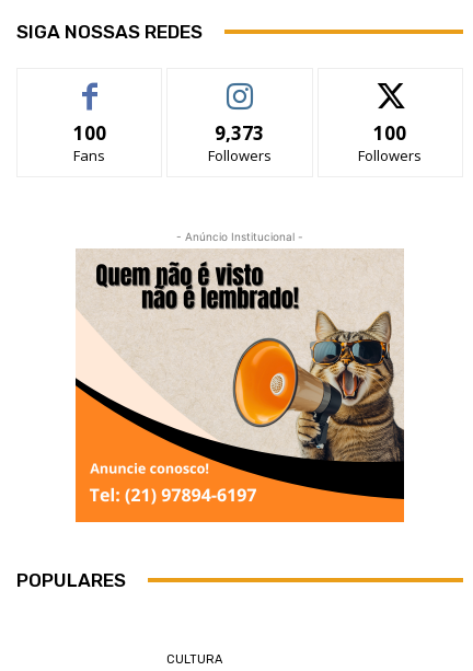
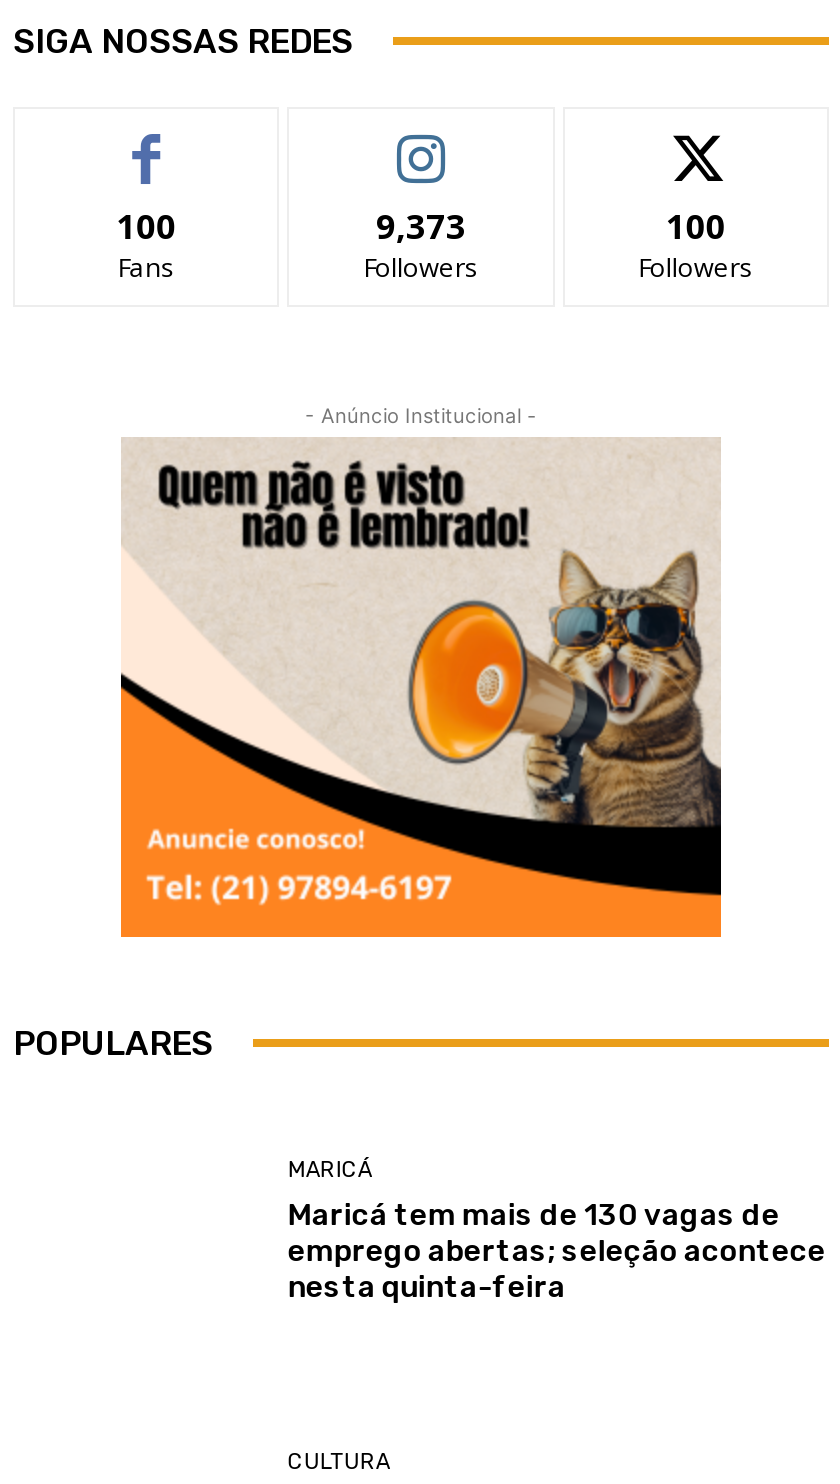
none -> [288,1156,826,1304] MARICÁ | Maricá tem mais de 130 vagas de | emprego abertas; seleção acontece | nesta quinta-feira

